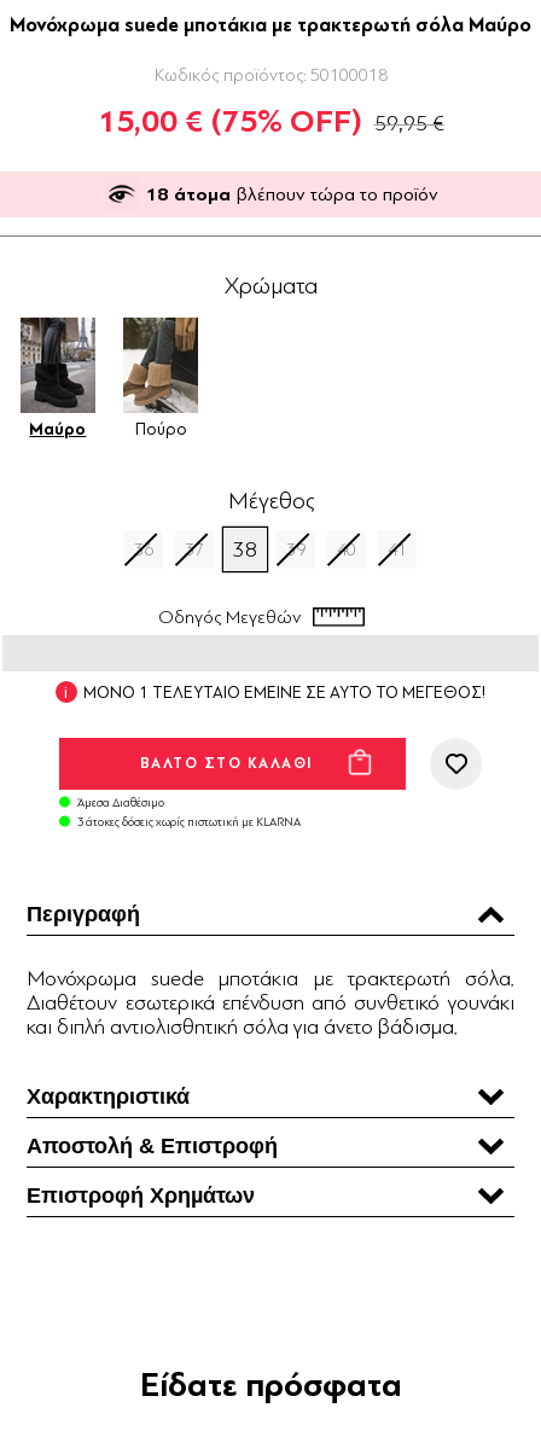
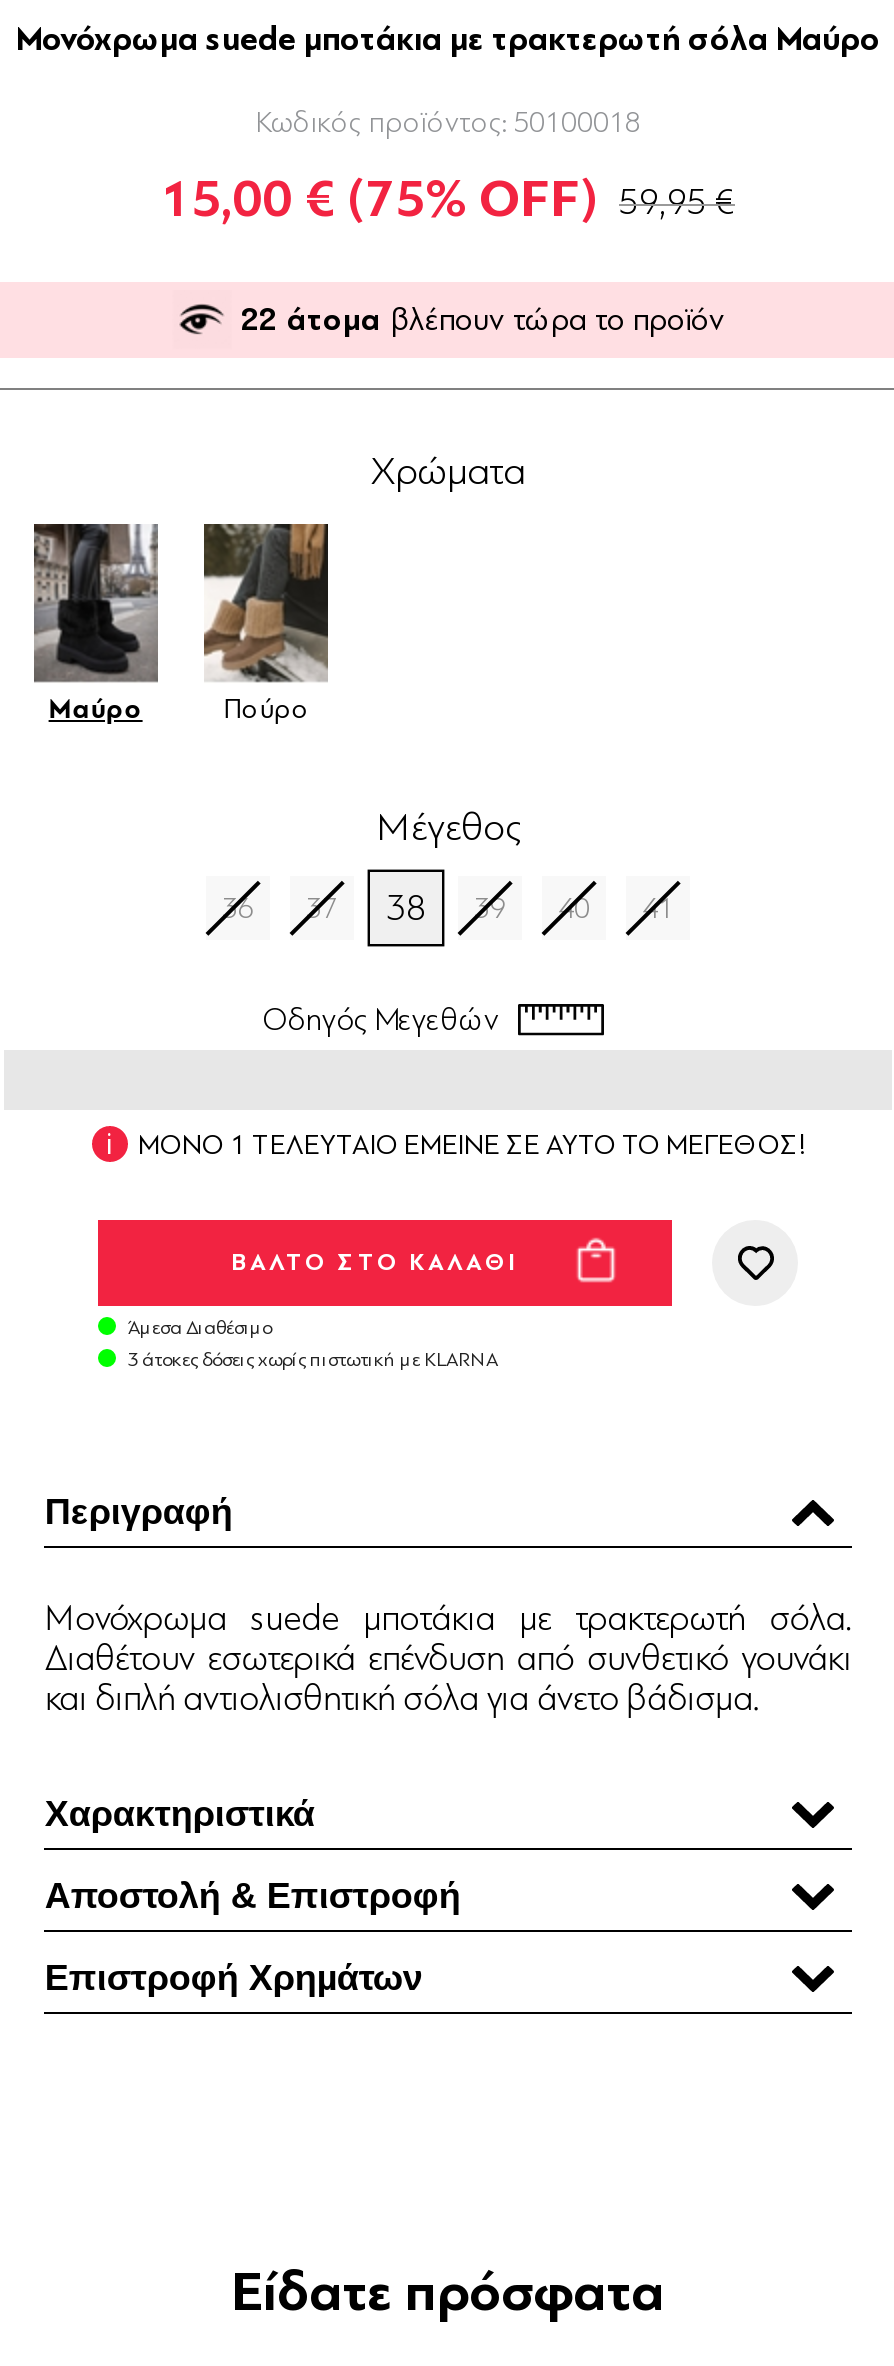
[146,184,438,206] 18 άτομα βλέπουν τώρα το προϊόν -> [241,303,725,339] 22 άτομα βλέπουν τώρα το προϊόν

